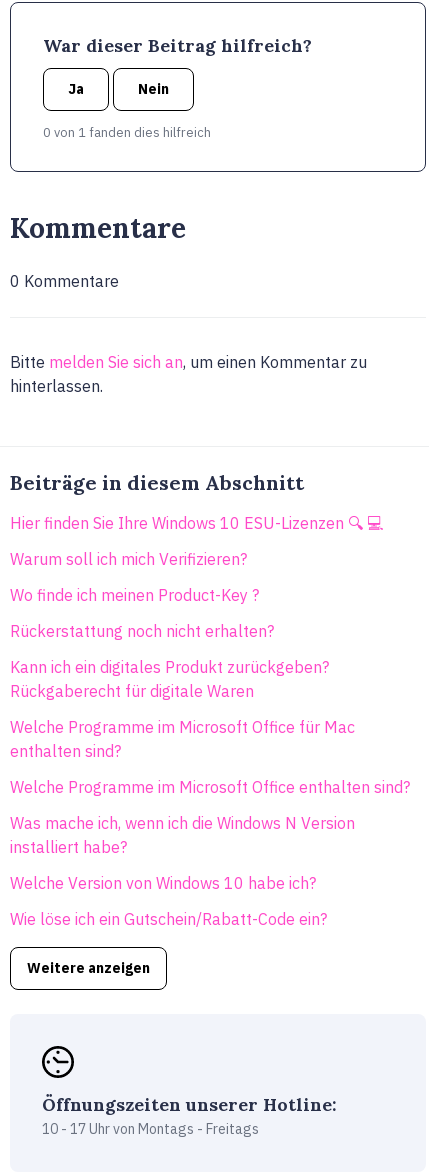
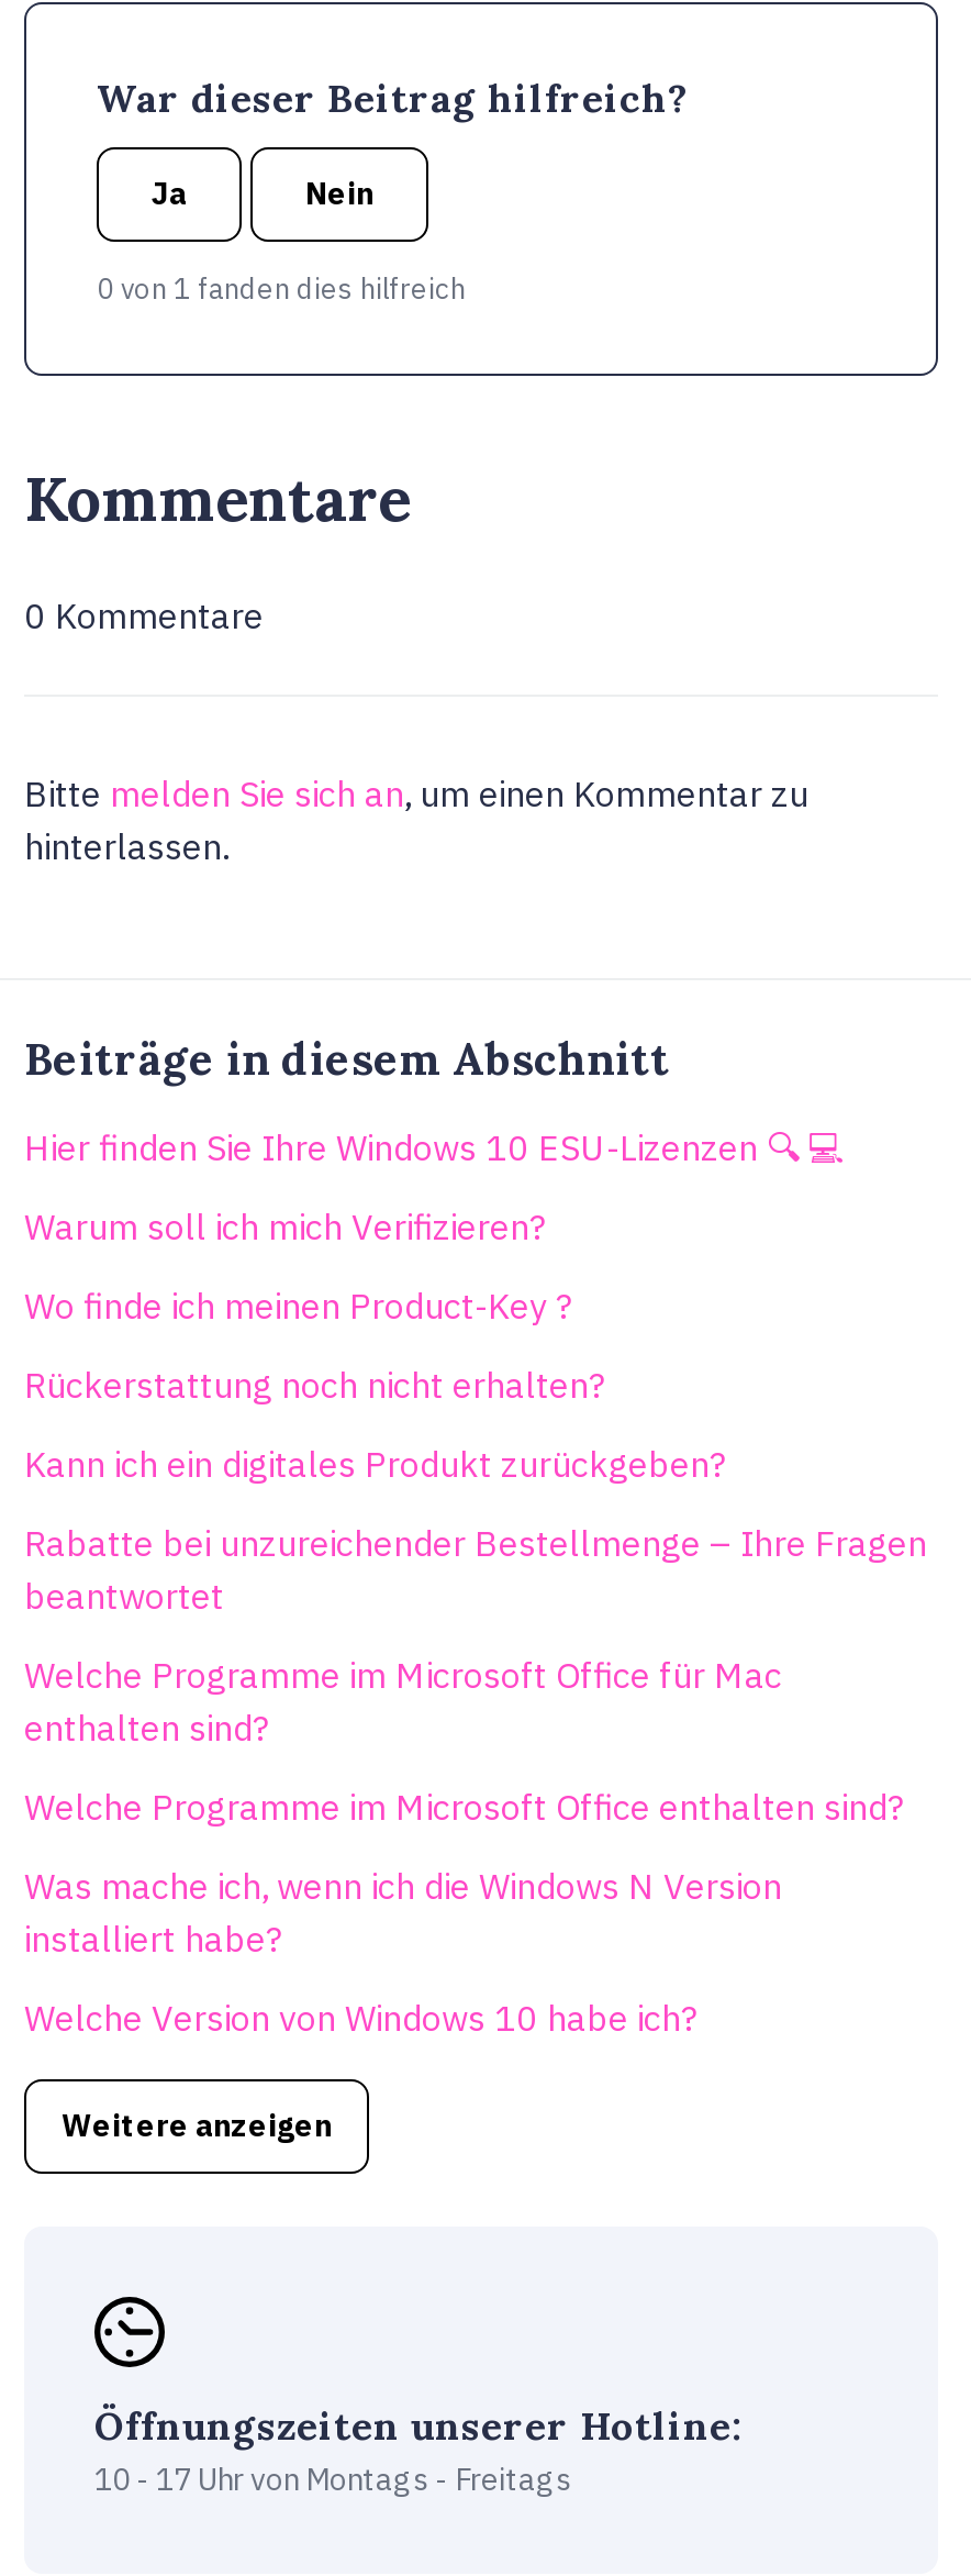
[10,681,254,701] Rückgaberecht für digitale Waren -> [24,1521,927,1618] Rabatte bei unzureichender Bestellmenge – Ihre Fragen | beantwortet
moved [10,717,410,893] -> [24,1653,903,2040]: Welche Programme im Microsoft Office für Mac | enthalten sind? | Welche Programme im Microsoft Office enthalten sind? | Was mache ich, wenn ich die Windows N Version | installiert habe? | Welche Version von Windows 10 habe ich?
[10,909,327,929] Wie löse ich ein Gutschein/Rabatt-Code ein? -> none

